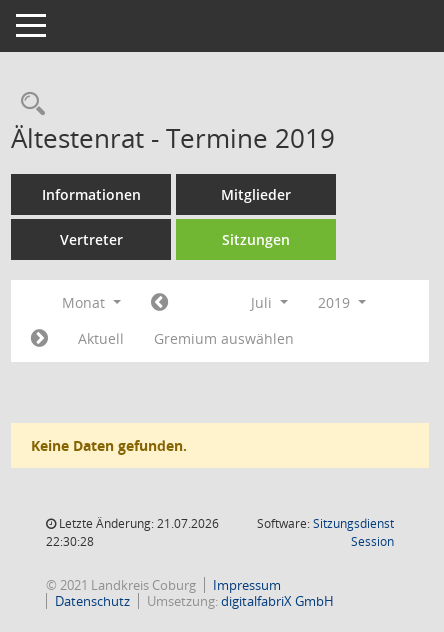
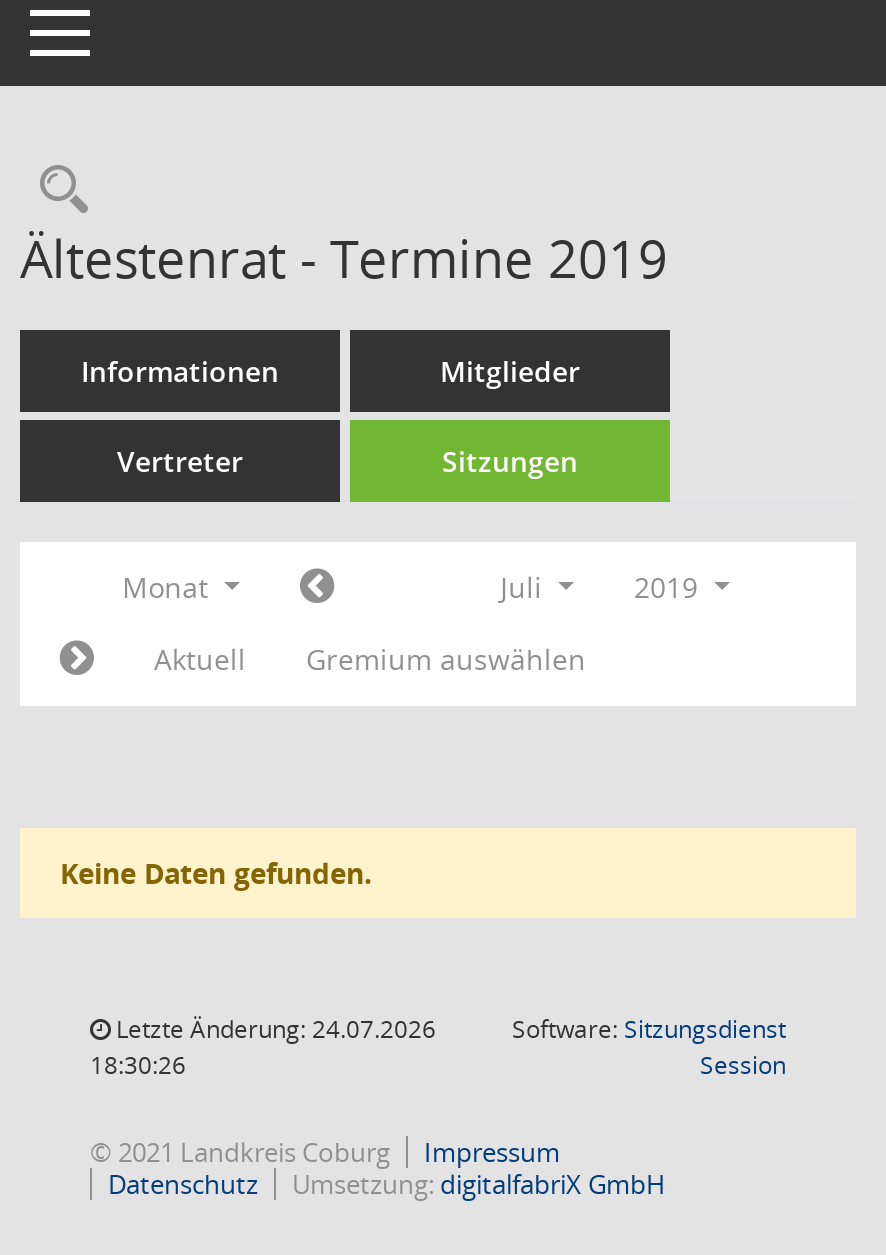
[56,515,219,532] Letzte Änderung: 21.07.2026 -> [110,1012,436,1046] Letzte Änderung: 24.07.2026
[46,533,94,550] 22:30:28 -> [90,1048,186,1082] 18:30:26

